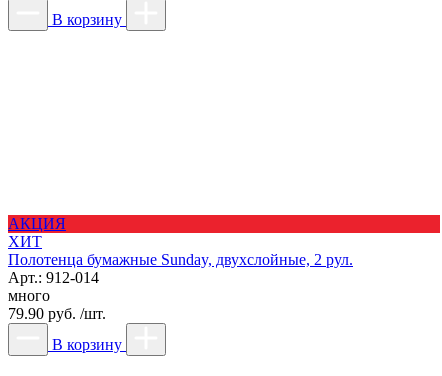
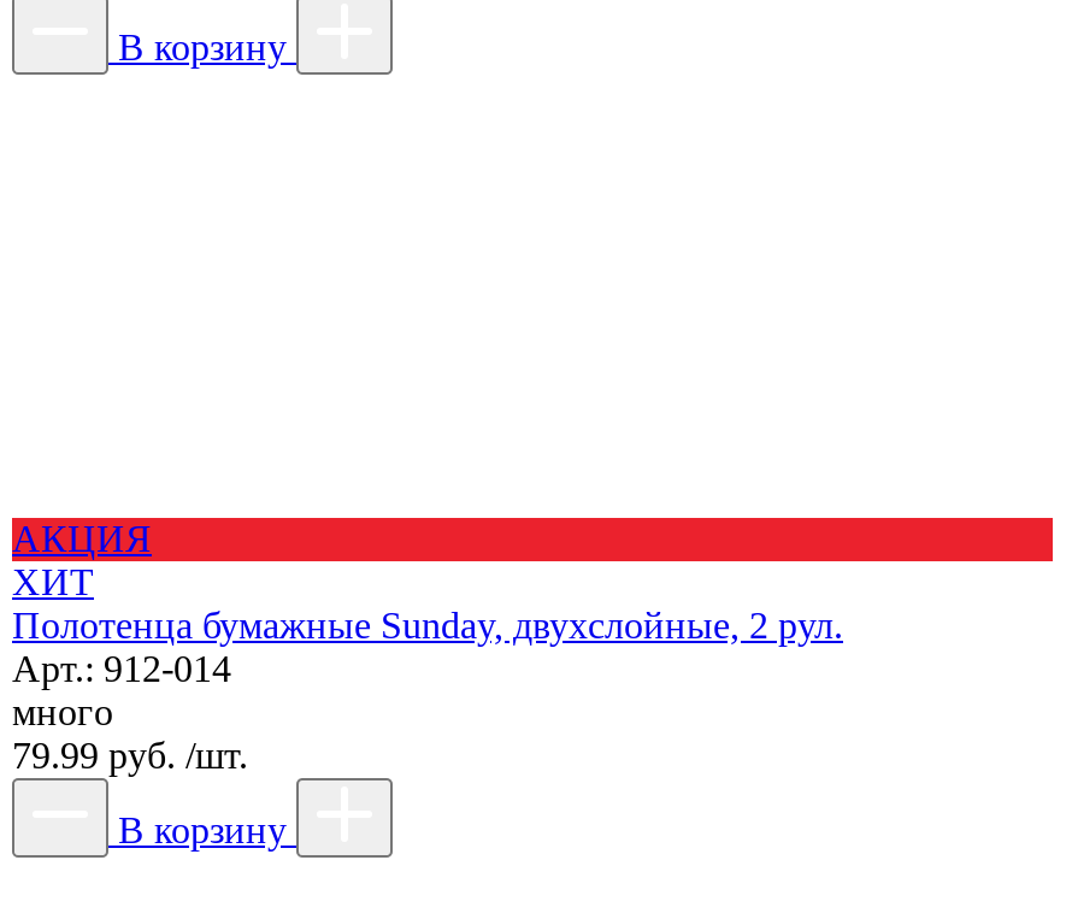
[8,305,106,322] 79.90 руб. /шт. -> [12,734,248,775] 79.99 руб. /шт.

